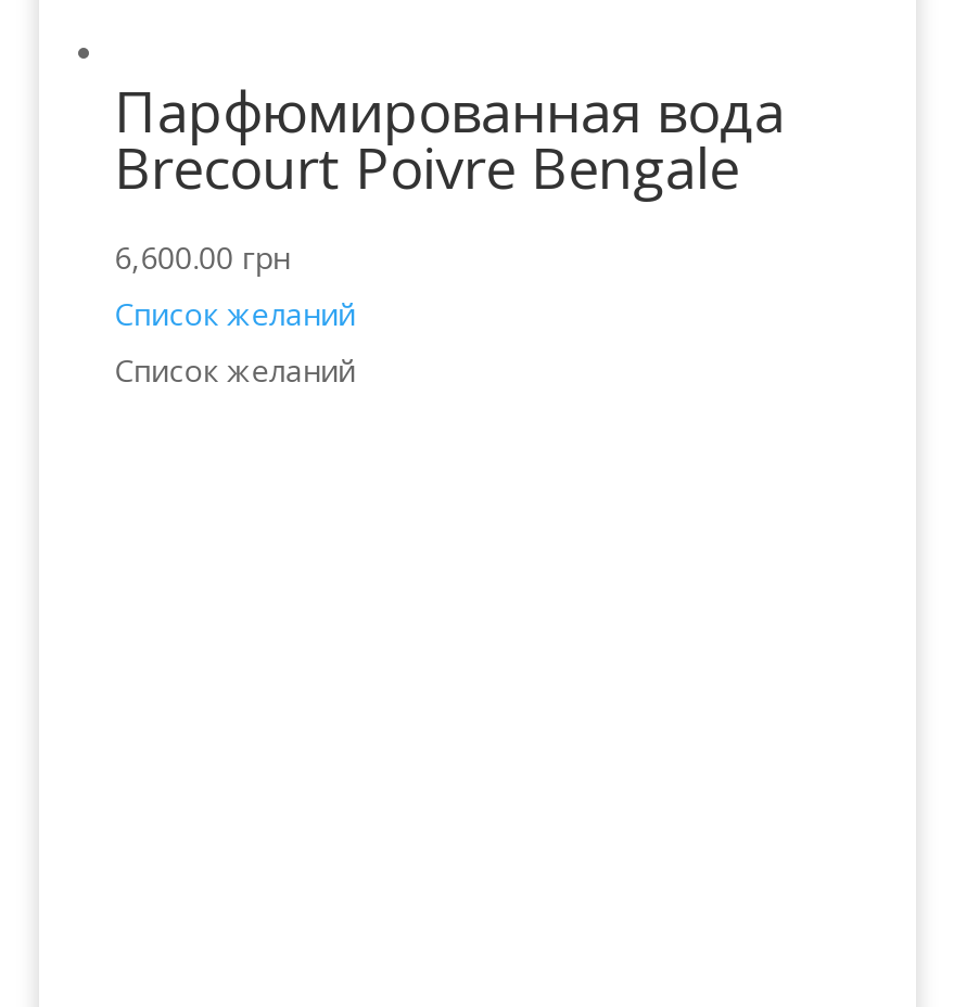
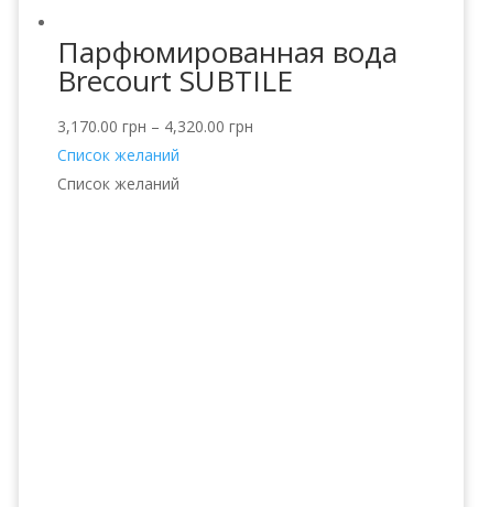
[114,128,739,278] Brecourt Poivre Bengale | 6,600.00 грн -> [57,61,292,137] Brecourt SUBTILE | 3,170.00 грн – 4,320.00 грн

